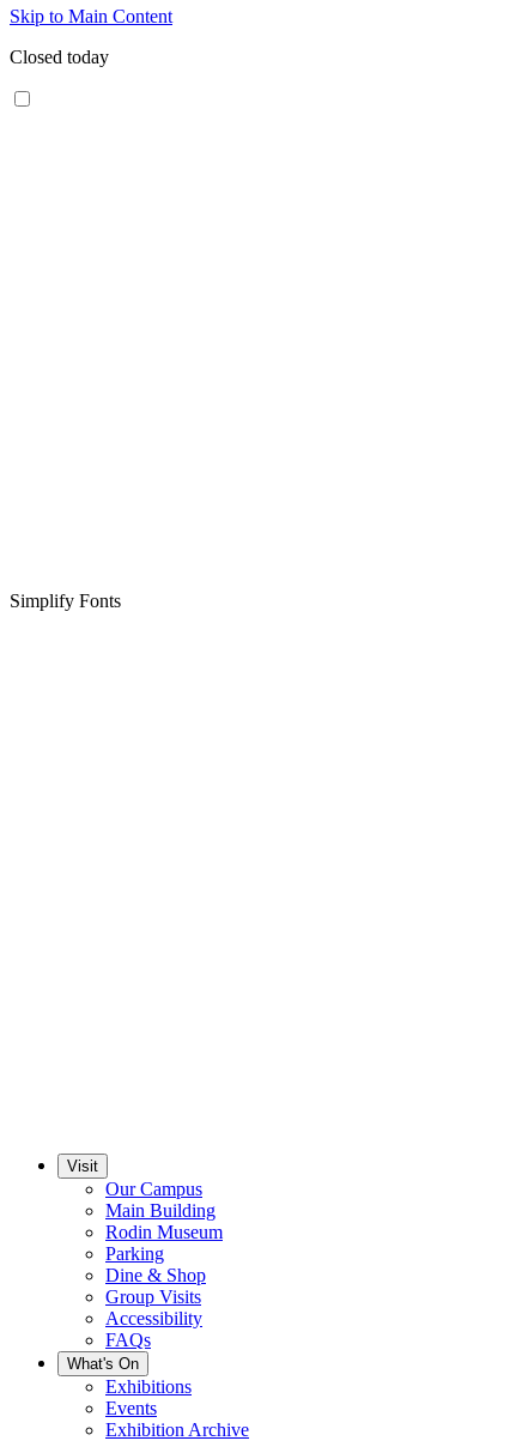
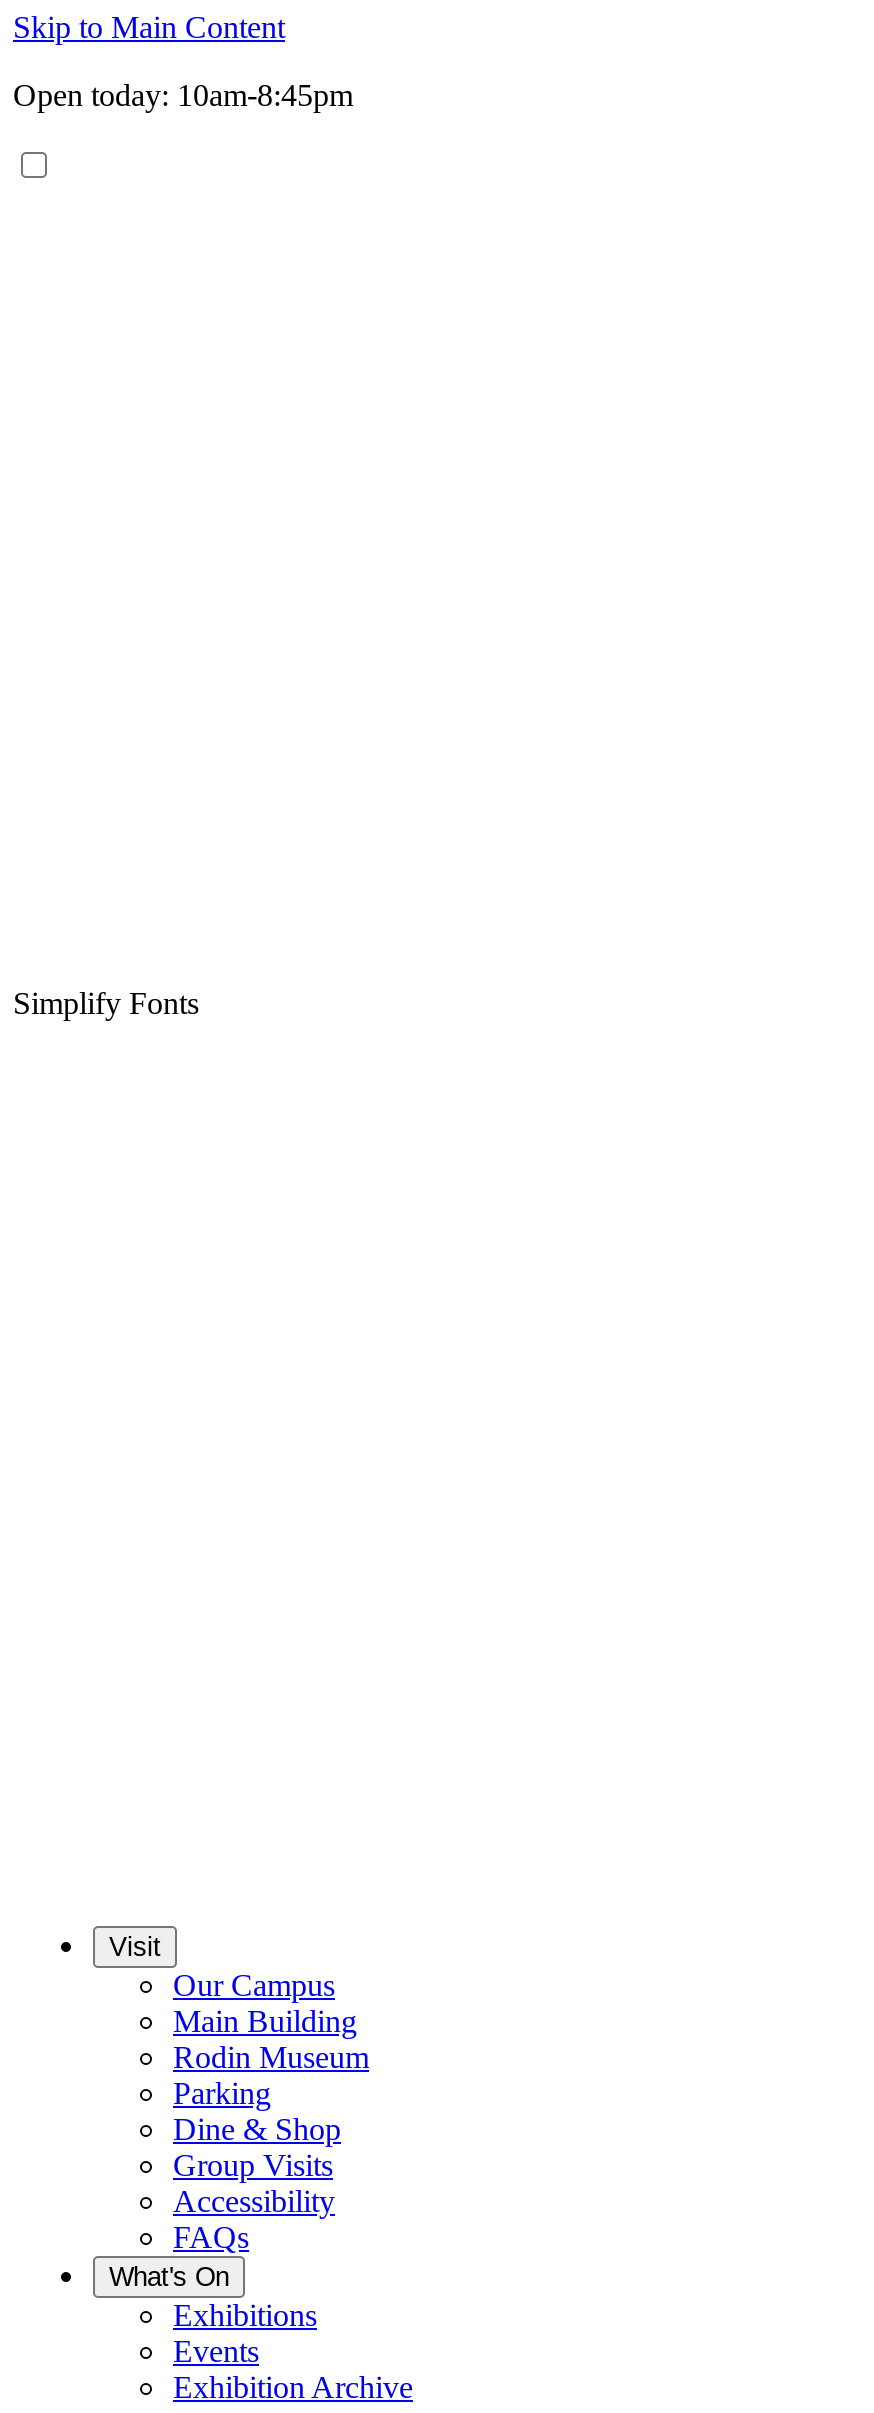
[10,47,109,67] Closed today -> [13,78,353,112] Open today: 10am-8:45pm

